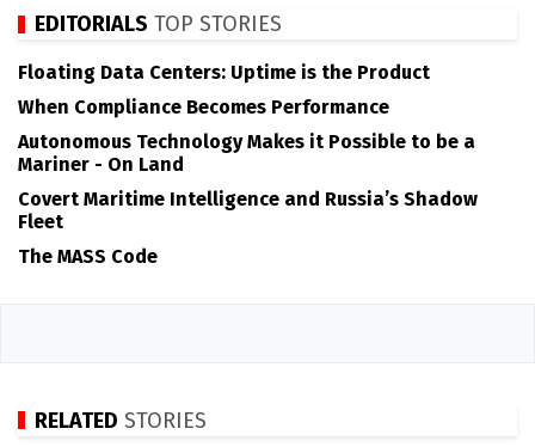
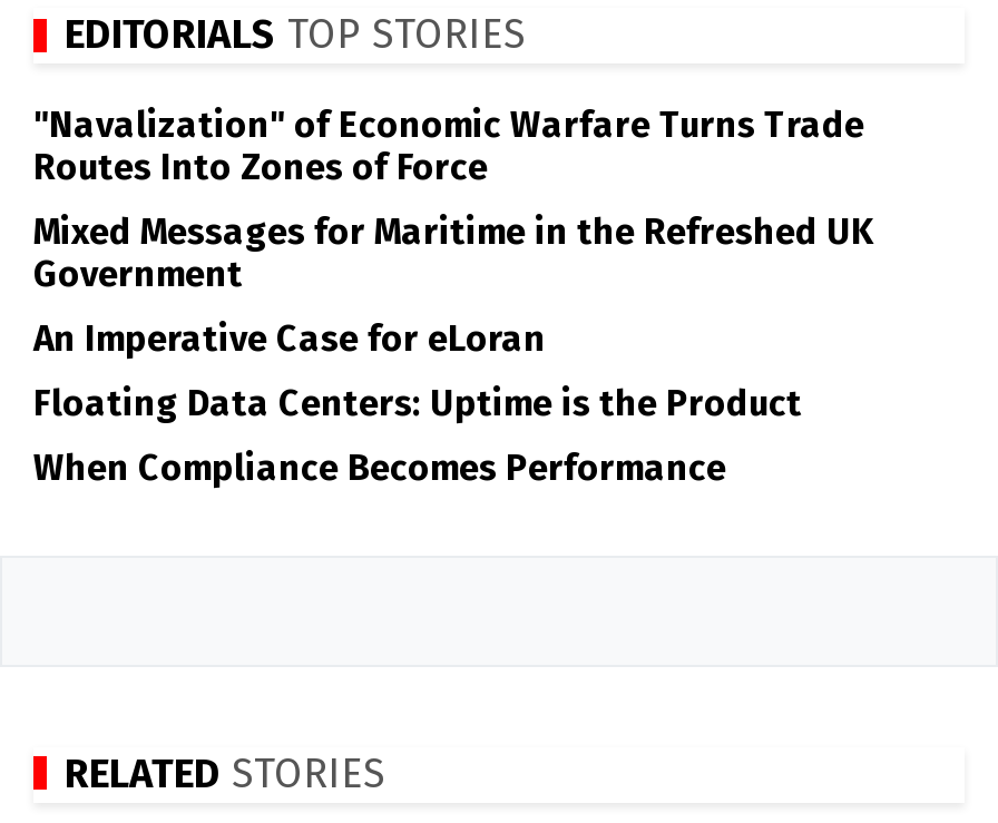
none -> [33,103,873,359] "Navalization" of Economic Warfare Turns Trade | Routes Into Zones of Force | Mixed Messages for Maritime in the Refreshed UK | Government | An Imperative Case for eLoran
moved [18,61,430,118] -> [33,381,802,488]: Floating Data Centers: Uptime is the Product | When Compliance Becomes Performance
[18,130,478,267] Autonomous Technology Makes it Possible to be a | Mariner - On Land | Covert Maritime Intelligence and Russia’s Shadow | Fleet | The MASS Code -> none

